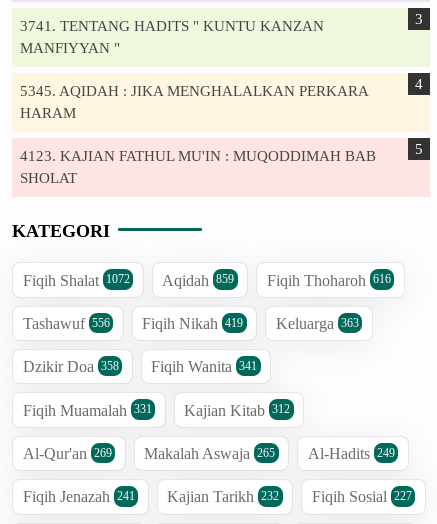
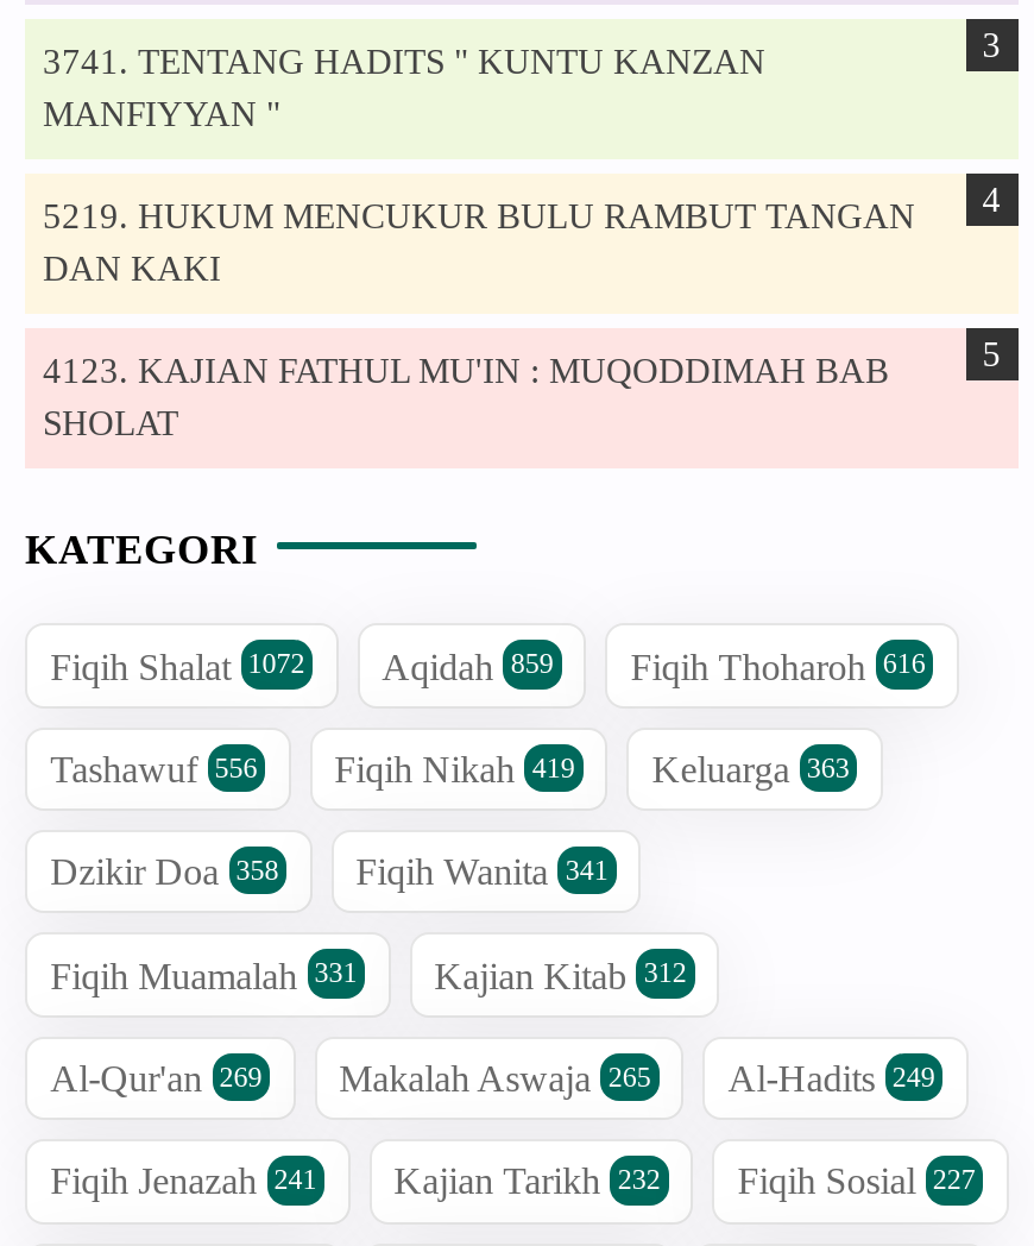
[19,83,367,121] 5345. AQIDAH : JIKA MENGHALALKAN PERKARA | HARAM -> [43,198,915,288] 5219. HUKUM MENCUKUR BULU RAMBUT TANGAN | DAN KAKI

